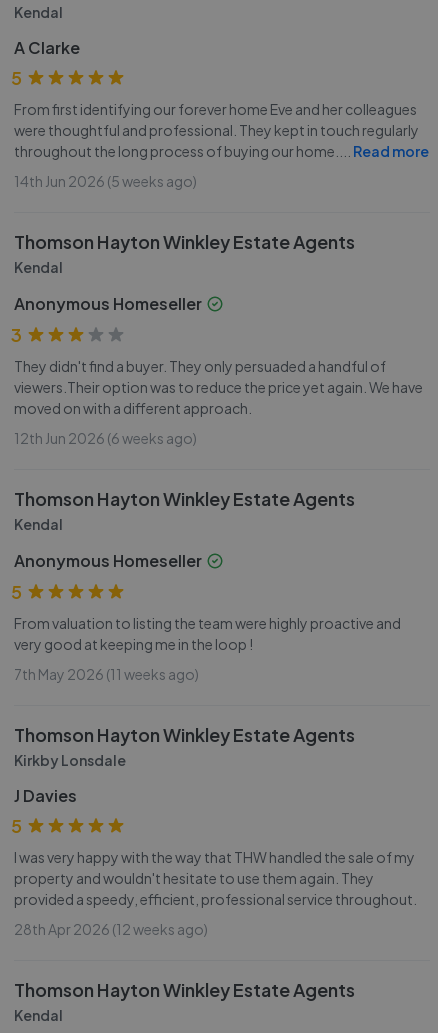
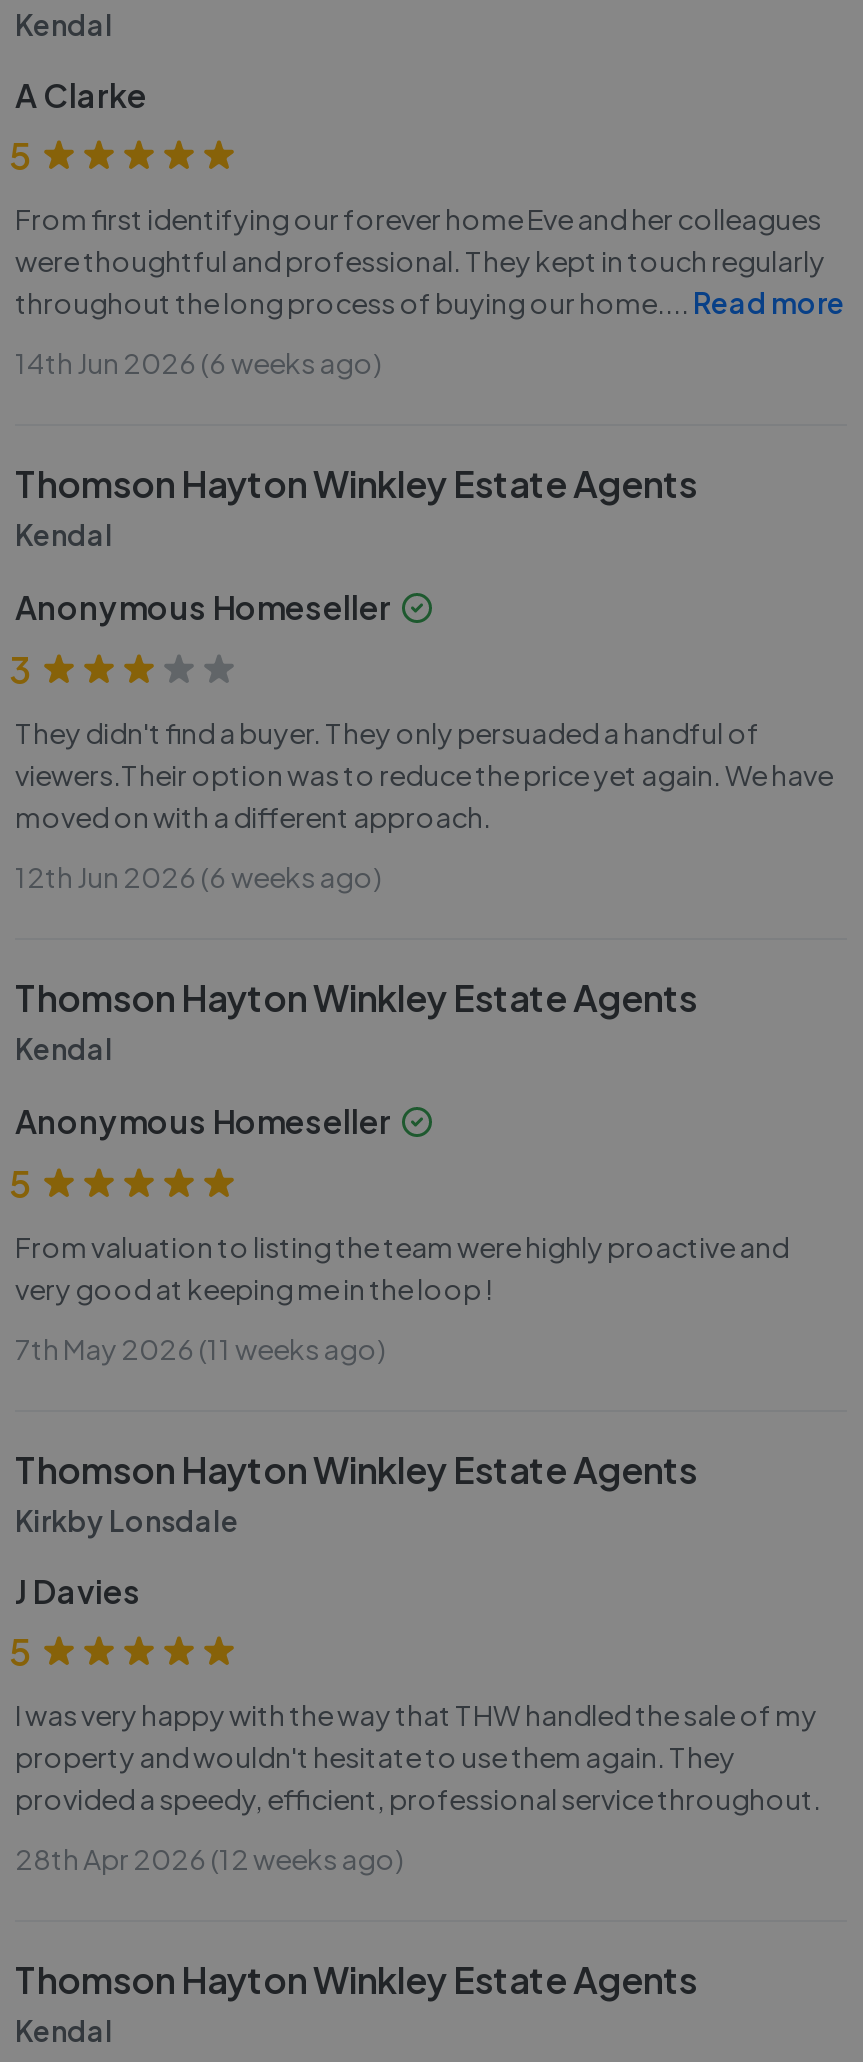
[14,172,197,190] 14th Jun 2026 (5 weeks ago) -> [15,344,381,380] 14th Jun 2026 (6 weeks ago)

